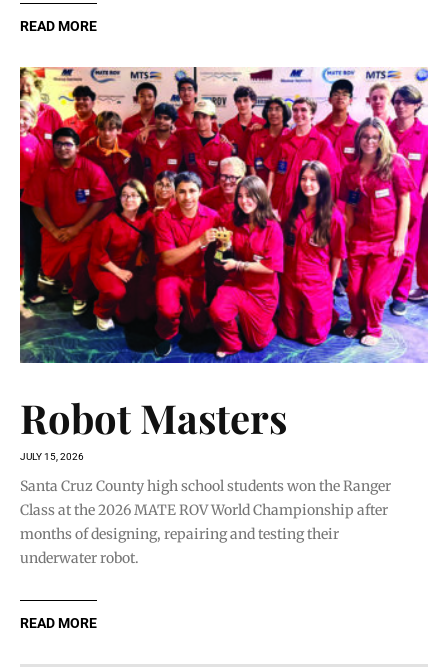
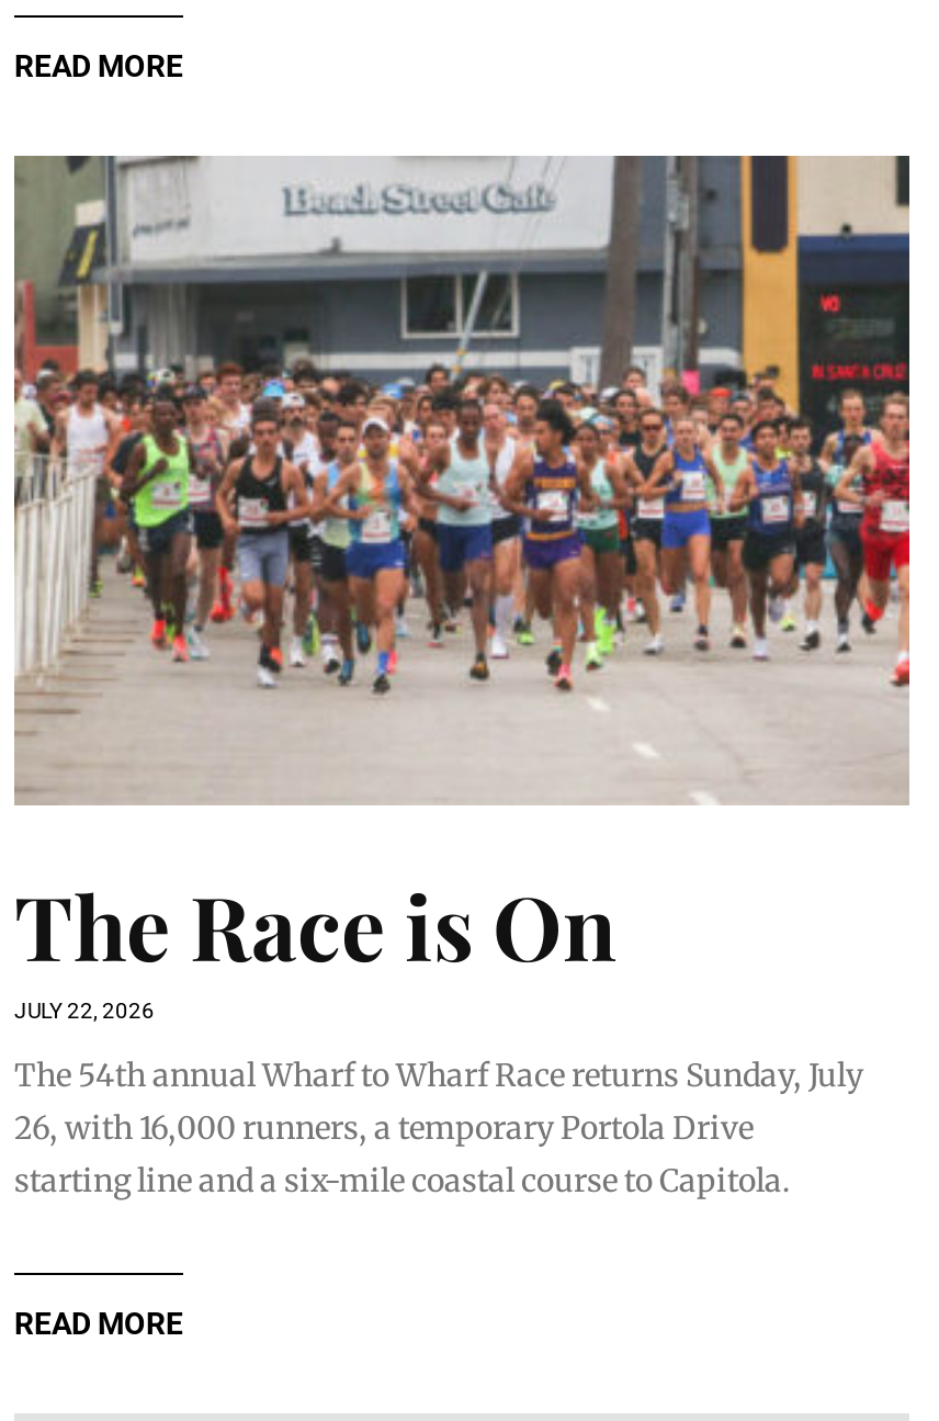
[19,66,429,462] [image] | Robot Masters | JULY 15, 2026 -> [12,153,912,1023] [image] | The Race is On | JULY 22, 2026
[20,477,391,567] Santa Cruz County high school students won the Ranger | Class at the 2026 MATE ROV World Championship after | months of designing, repairing and testing their | underwater robot. -> [14,1056,863,1201] The 54th annual Wharf to Wharf Race returns Sunday, July | 26, with 16,000 runners, a temporary Portola Drive | starting line and a six-mile coastal course to Capitola.

